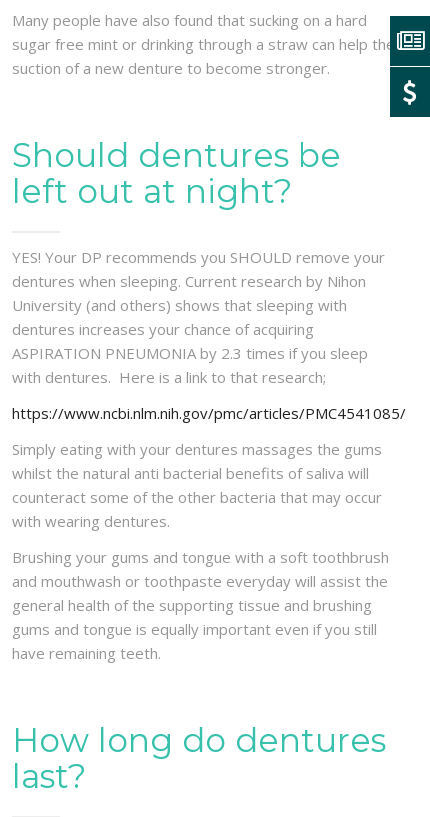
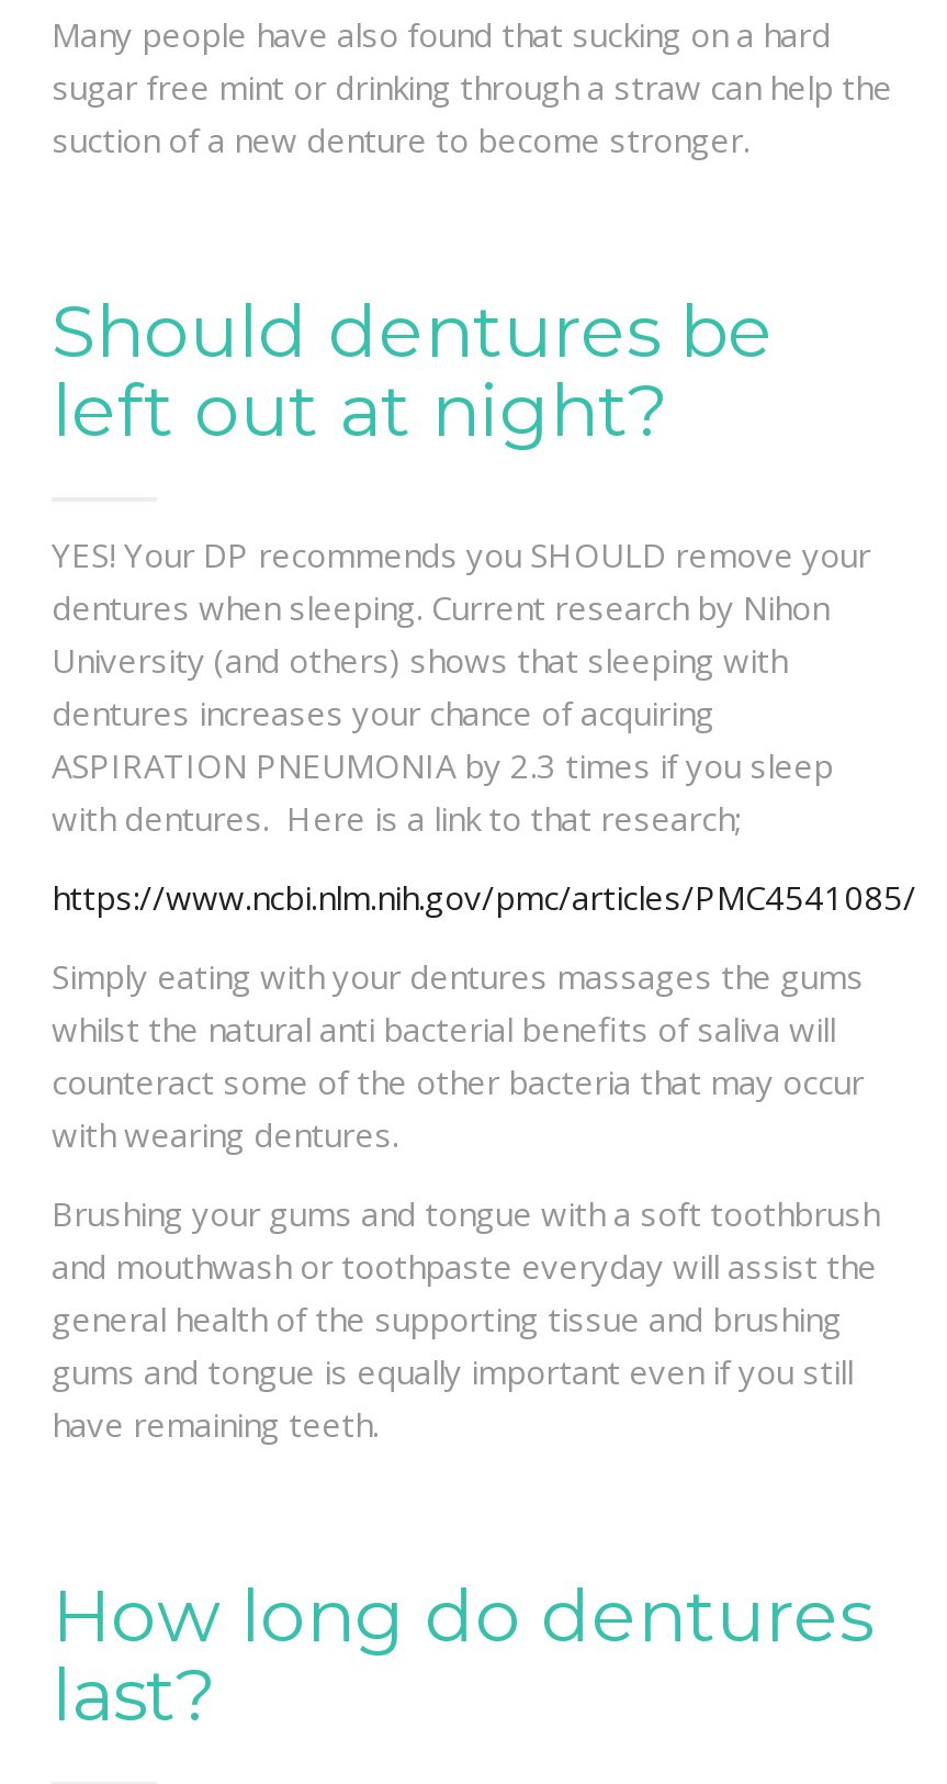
[389,15,427,118] [image] -> none

